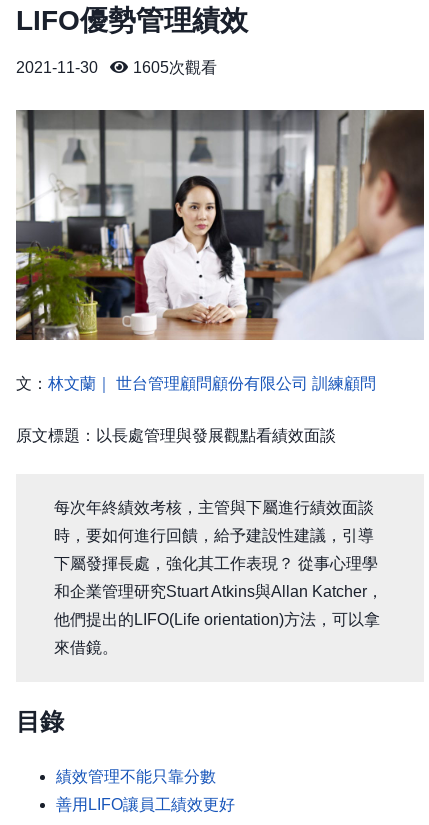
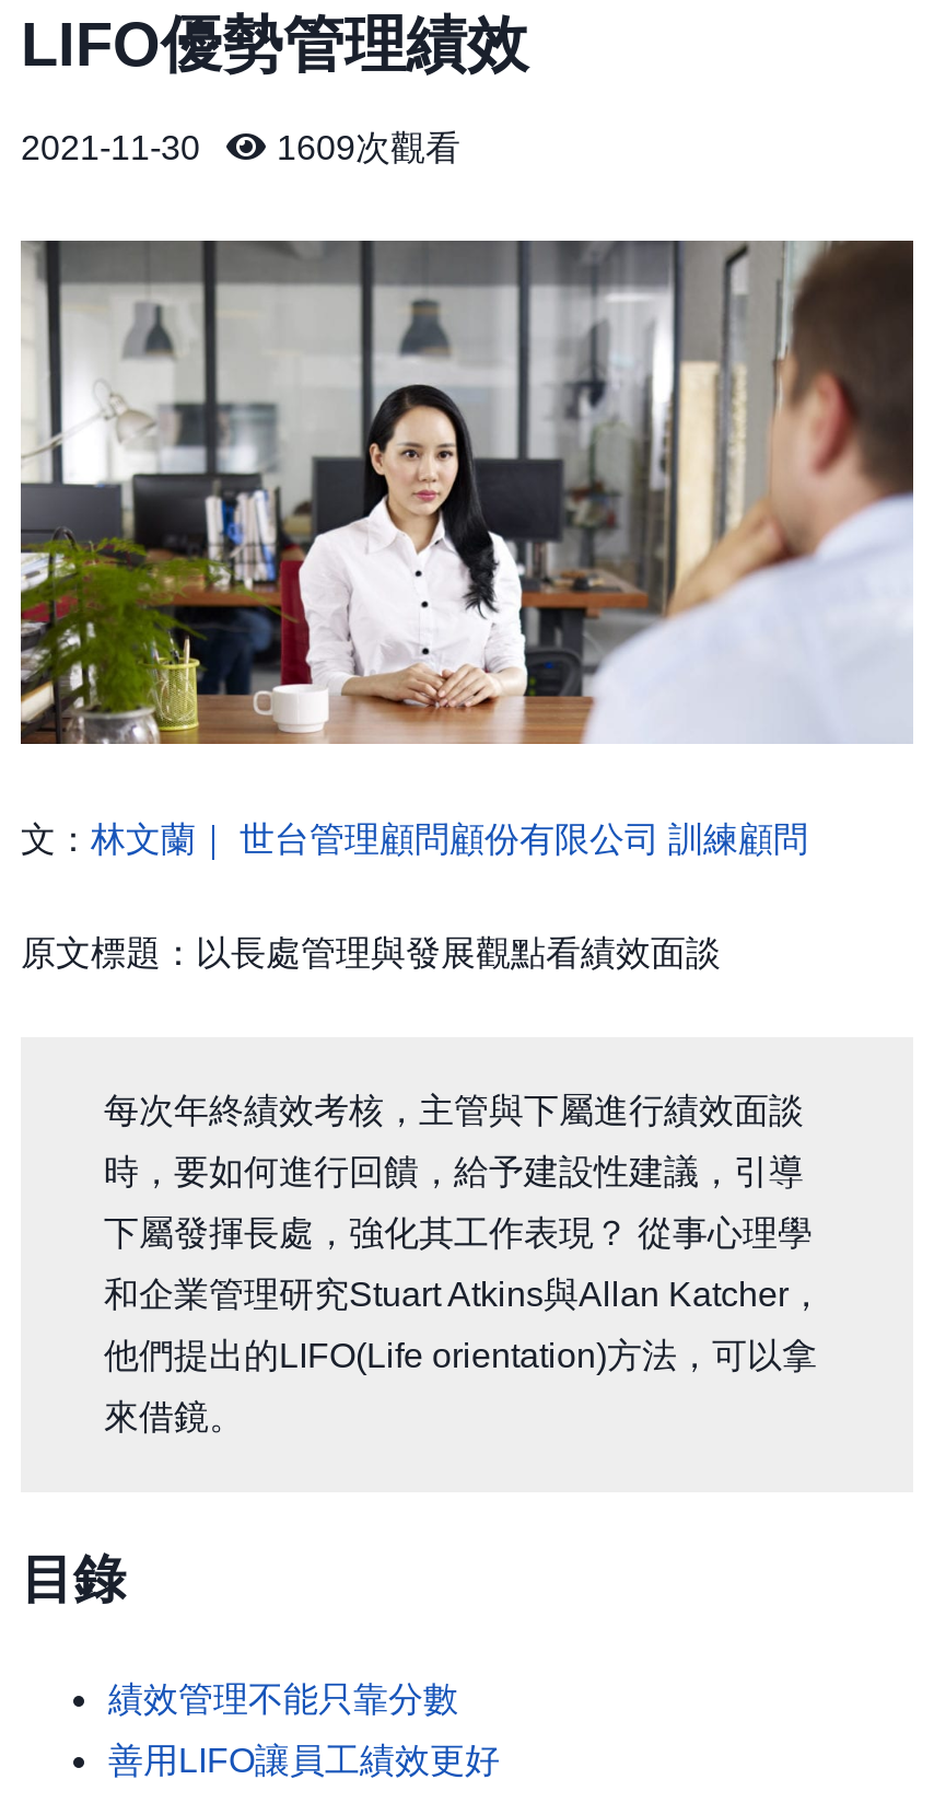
[133,59,217,76] 1605次觀看 -> [277,129,460,166] 1609次觀看

